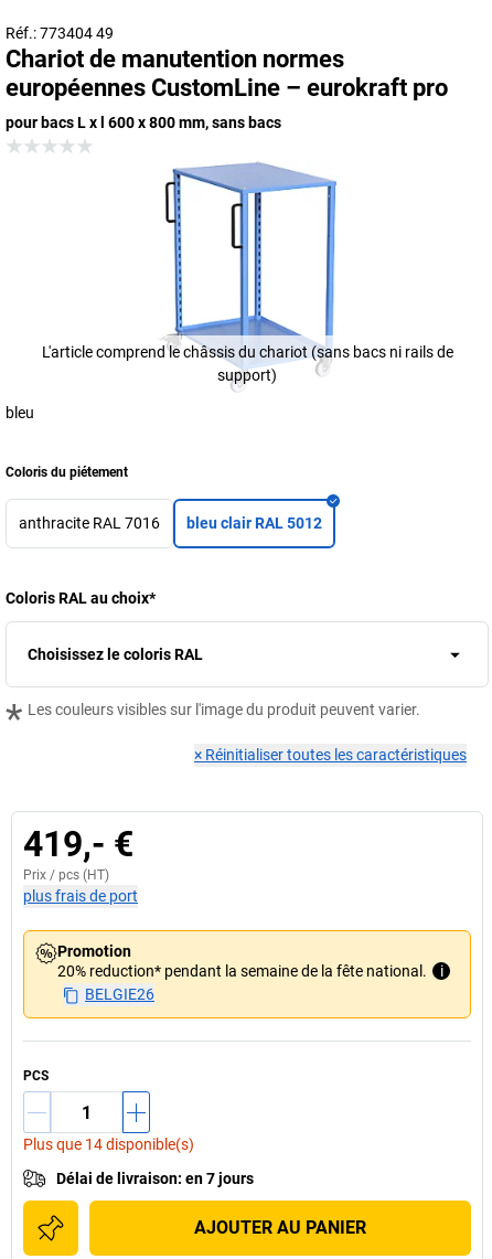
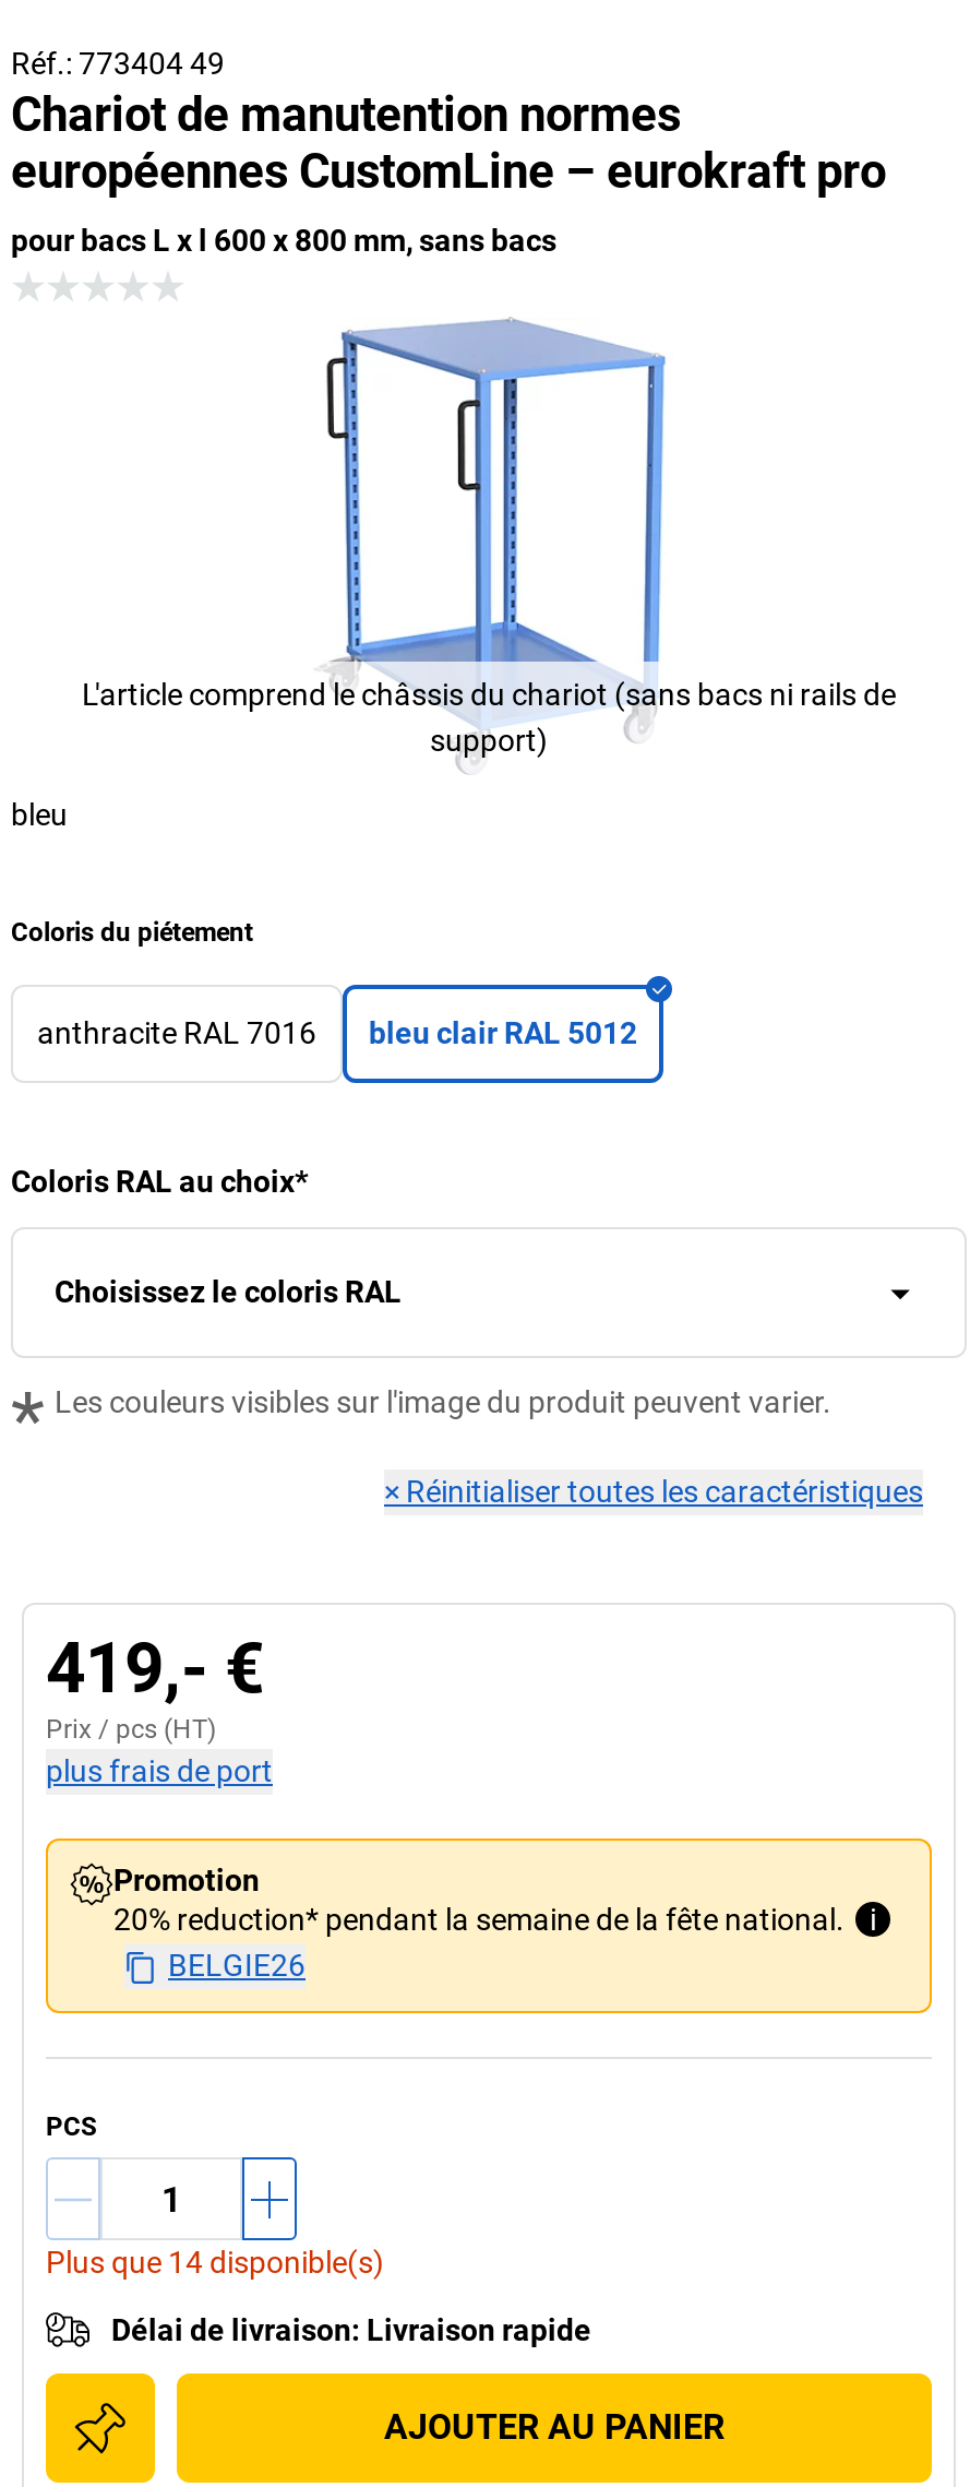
[56,1170,254,1187] Délai de livraison: en 7 jours -> [111,2312,591,2347] Délai de livraison: Livraison rapide

